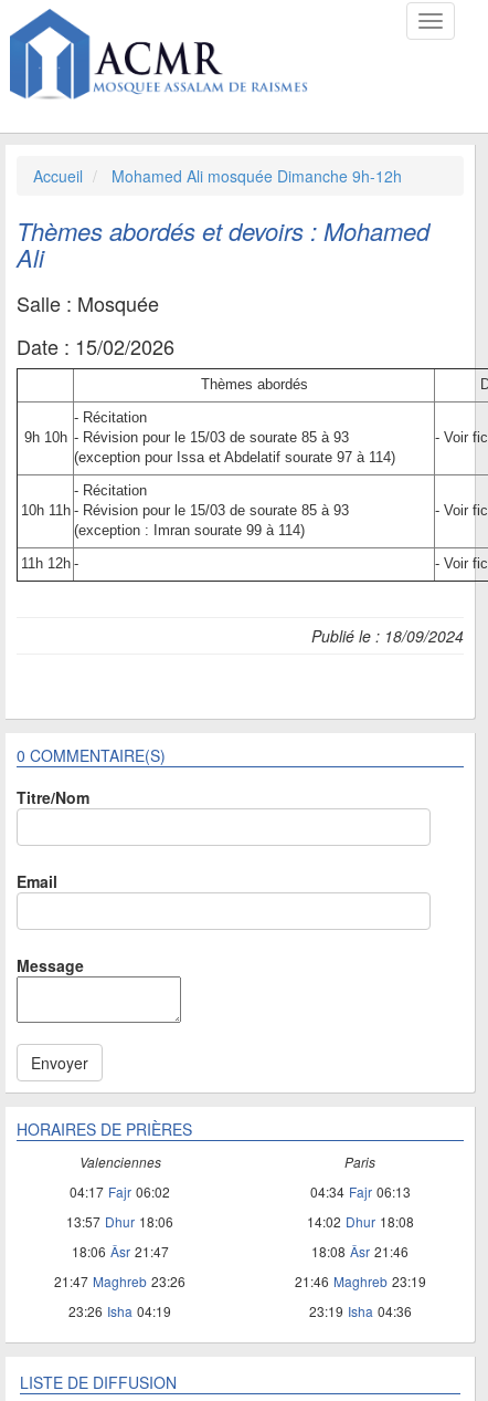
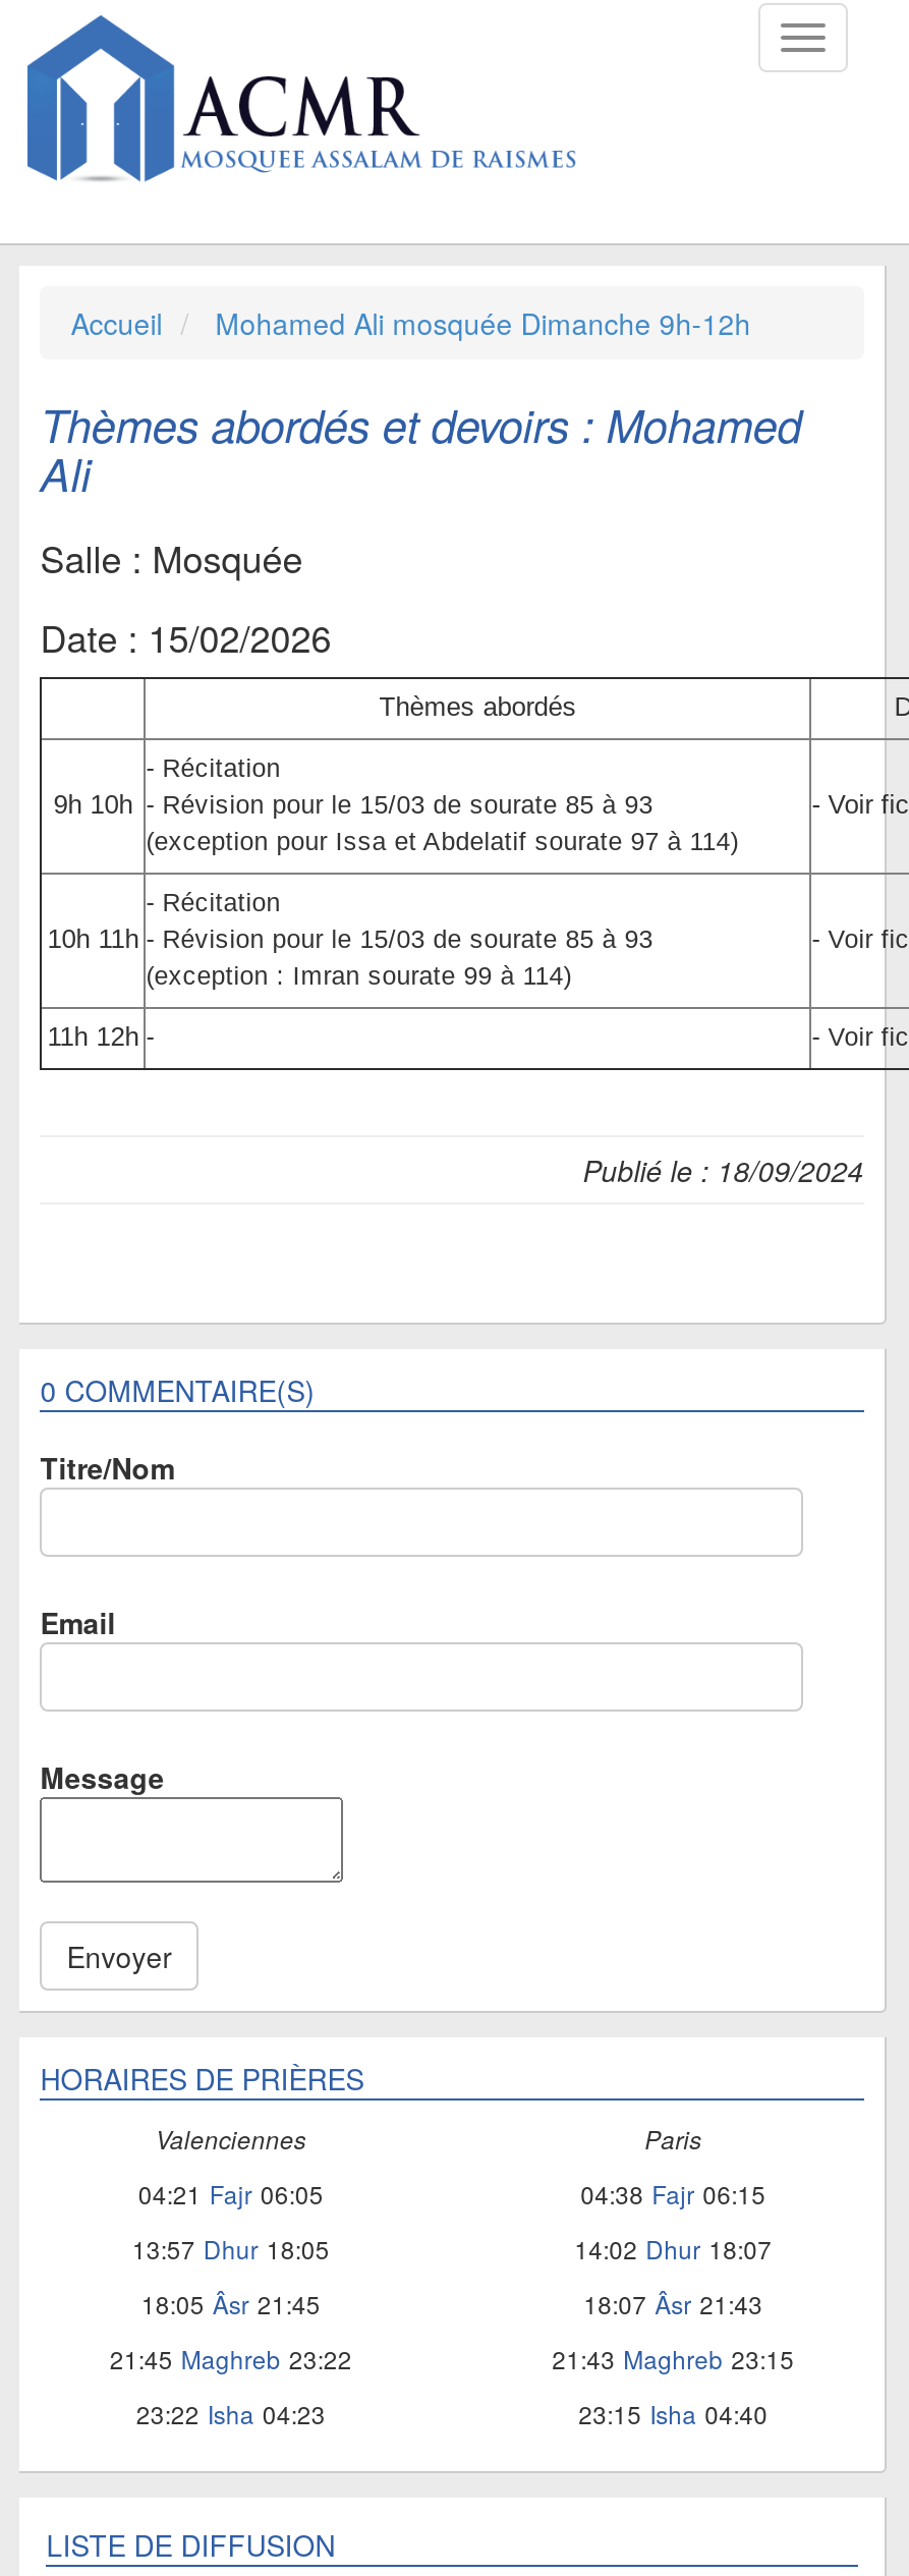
[70,1183,170,1201] 04:17 Fajr 06:02 -> [138,2177,323,2211] 04:21 Fajr 06:05
[310,1183,410,1201] 04:34 Fajr 06:13 -> [580,2177,766,2211] 04:38 Fajr 06:15
[67,1212,174,1231] 13:57 Dhur 18:06 -> [132,2232,329,2266] 13:57 Dhur 18:05
[306,1212,414,1231] 14:02 Dhur 18:08 -> [574,2232,772,2266] 14:02 Dhur 18:07
[72,1242,169,1261] 18:06 Âsr 21:47 -> [141,2287,320,2321] 18:05 Âsr 21:45
[311,1242,409,1261] 18:08 Âsr 21:46 -> [583,2287,763,2321] 18:07 Âsr 21:43
[54,1272,186,1291] 21:47 Maghreb 23:26 -> [110,2342,352,2376] 21:45 Maghreb 23:22
[294,1272,426,1291] 21:46 Maghreb 23:19 -> [552,2342,794,2376] 21:43 Maghreb 23:15
[69,1302,171,1321] 23:26 Isha 04:19 -> [136,2397,325,2431] 23:22 Isha 04:23
[309,1302,411,1321] 23:19 Isha 04:36 -> [578,2397,768,2431] 23:15 Isha 04:40

